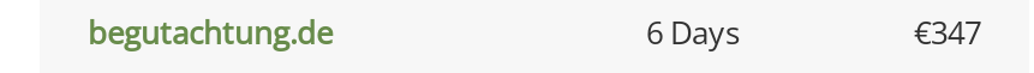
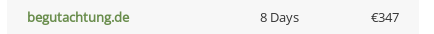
[646,11,740,54] 6 Days -> [259,8,298,26] 8 Days

